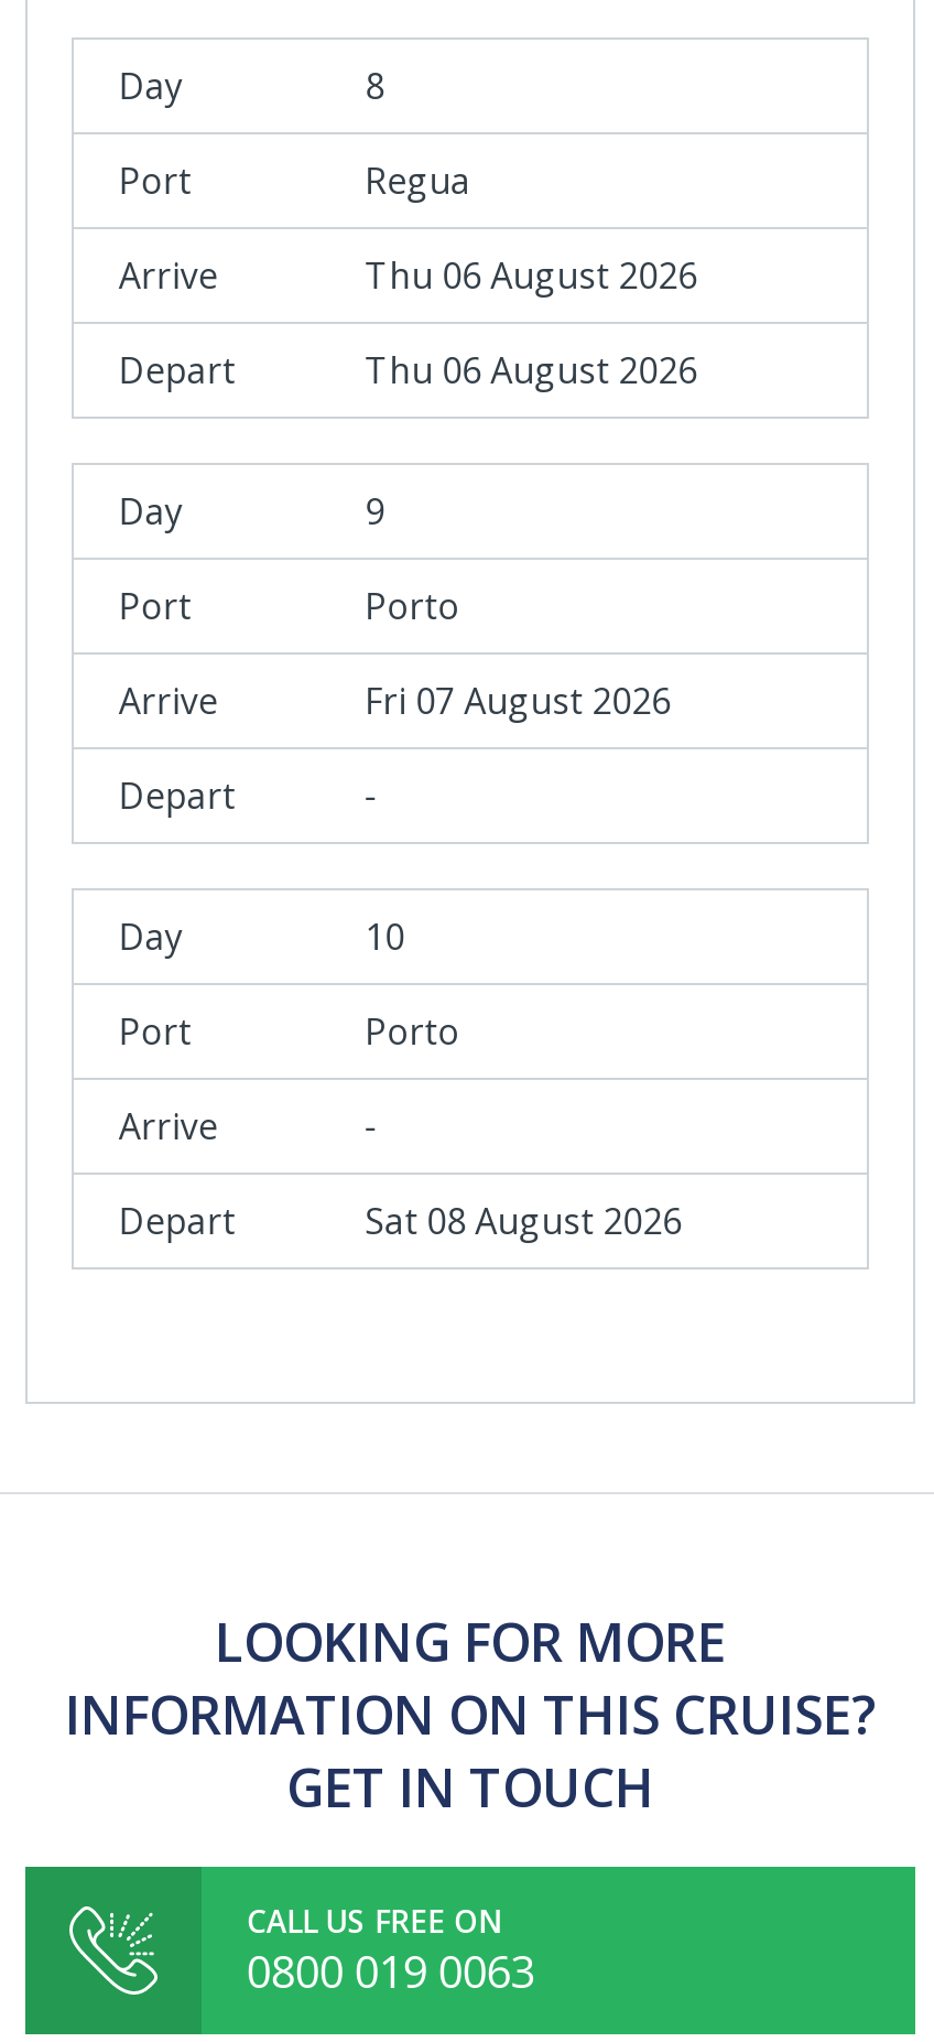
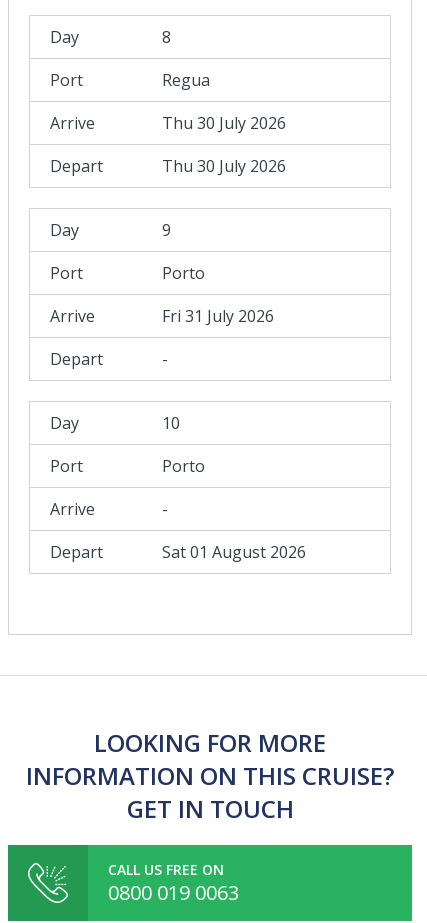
[365,251,697,300] Thu 06 August 2026 -> [162,112,286,134] Thu 30 July 2026
[365,346,697,395] Thu 06 August 2026 -> [162,155,286,177] Thu 30 July 2026
[365,677,671,725] Fri 07 August 2026 -> [162,305,274,327] Fri 31 July 2026
[365,1197,682,1245] Sat 08 August 2026 -> [162,541,306,563] Sat 01 August 2026

